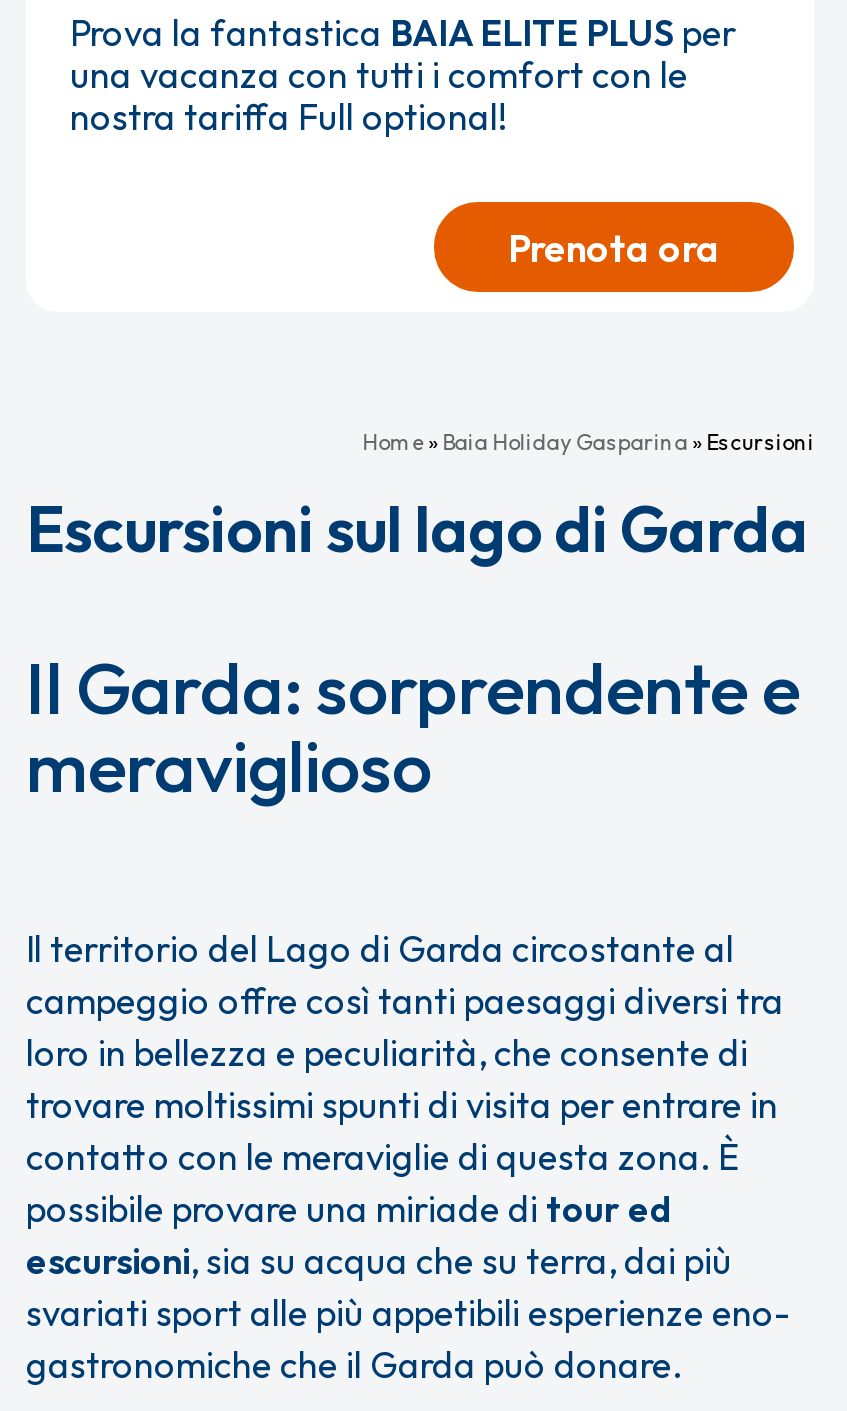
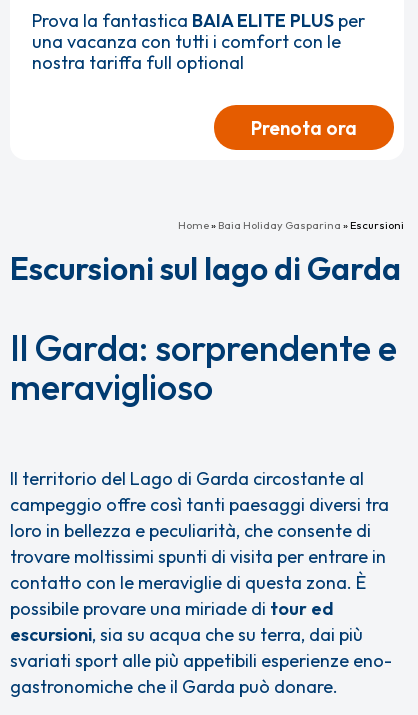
[70,94,506,140] nostra tariffa Full optional! -> [32,51,244,74] nostra tariffa full optional

